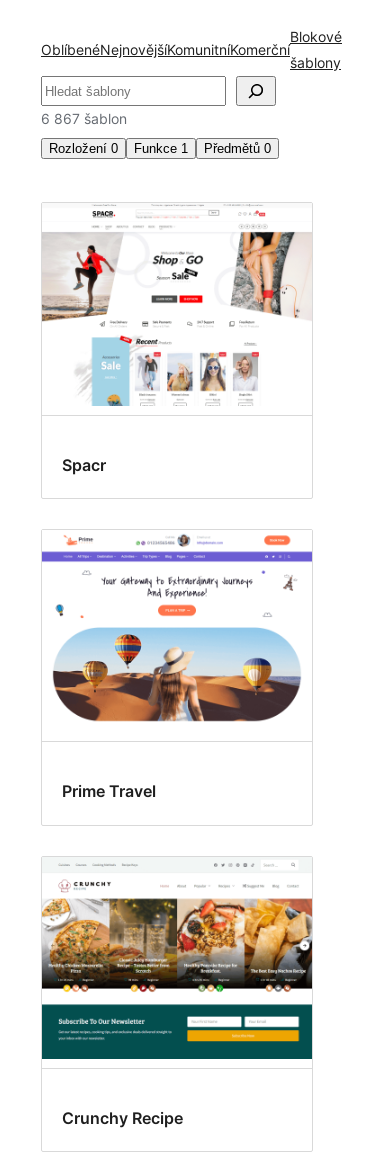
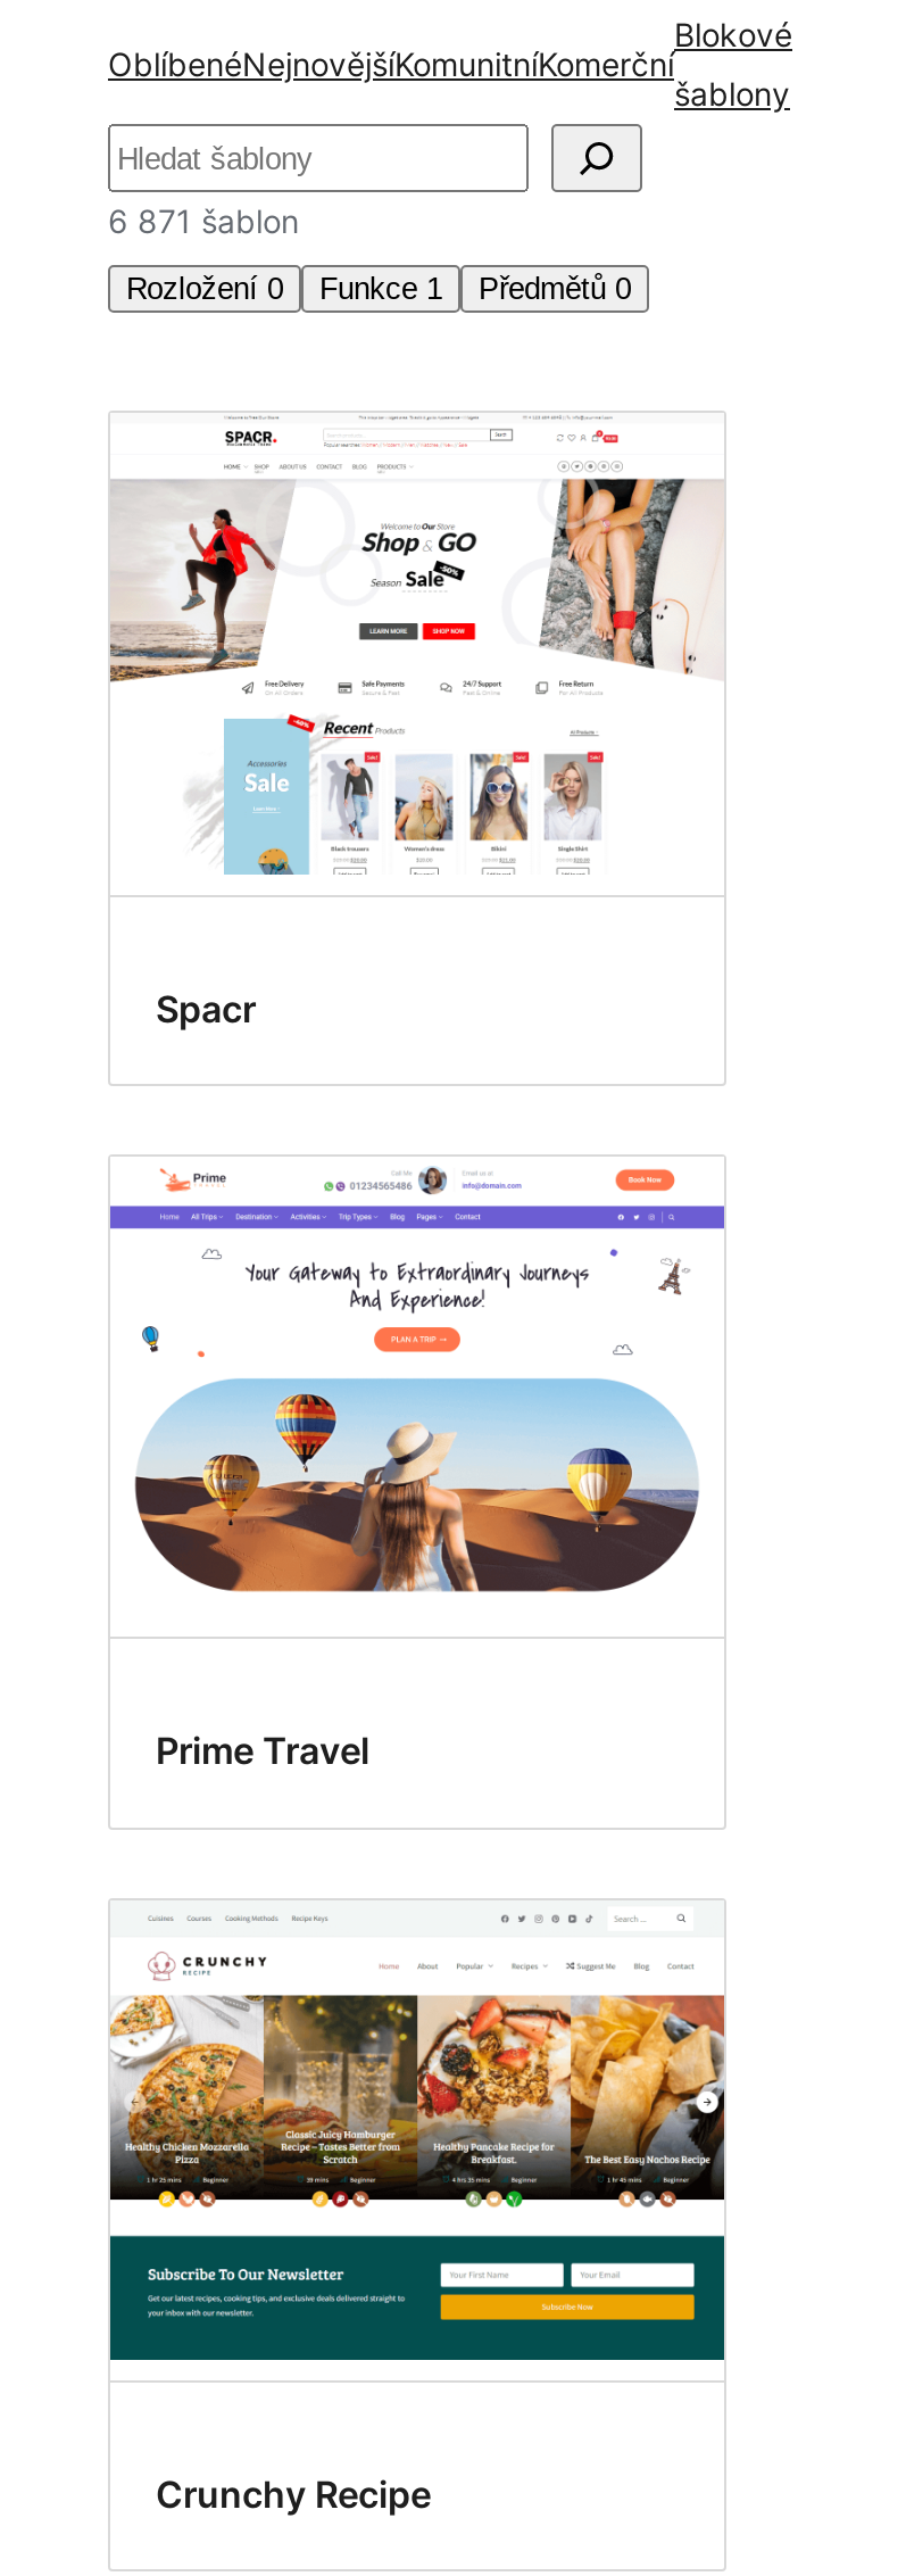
[41,110,127,127] 6 867 šablon -> [108,201,299,240] 6 871 šablon

